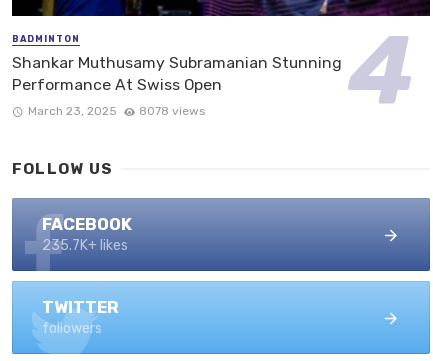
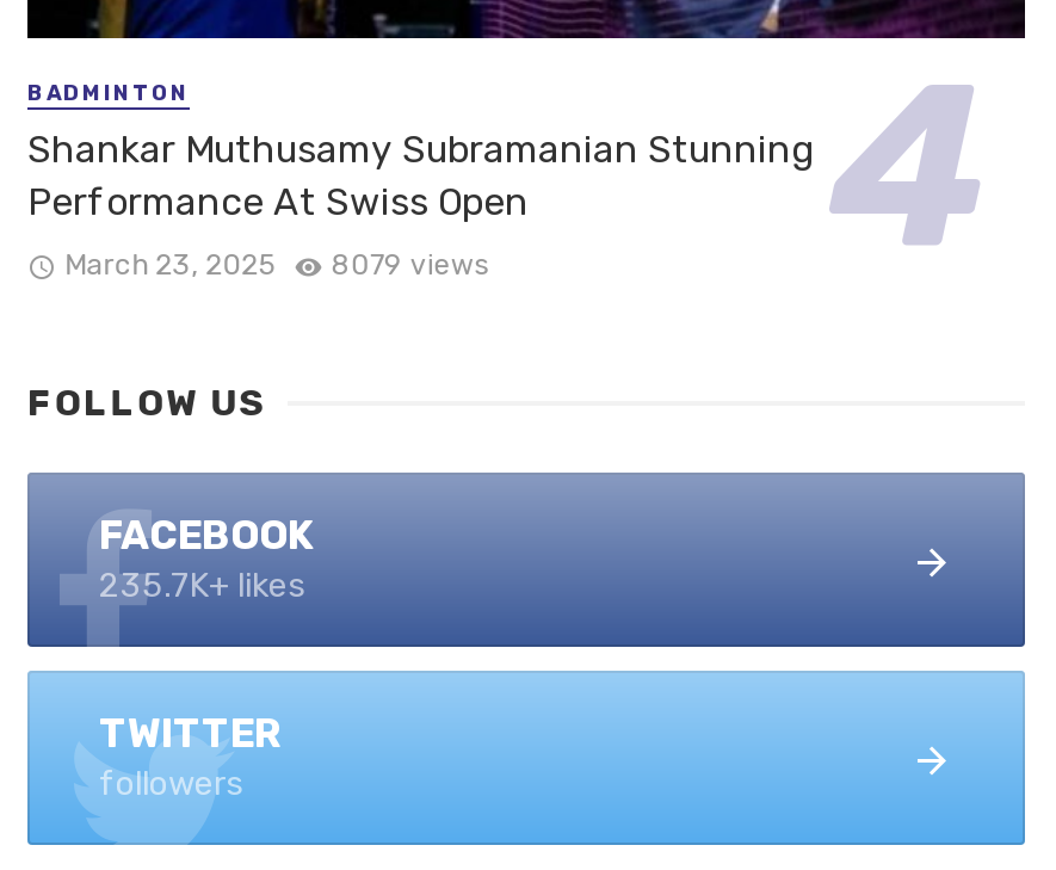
[28,104,205,118] March 23, 2025 8078 views -> [65,248,489,282] March 23, 2025 8079 views

